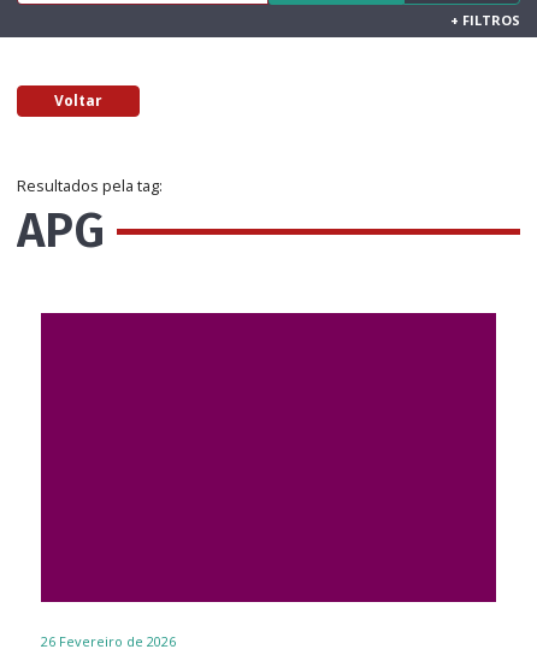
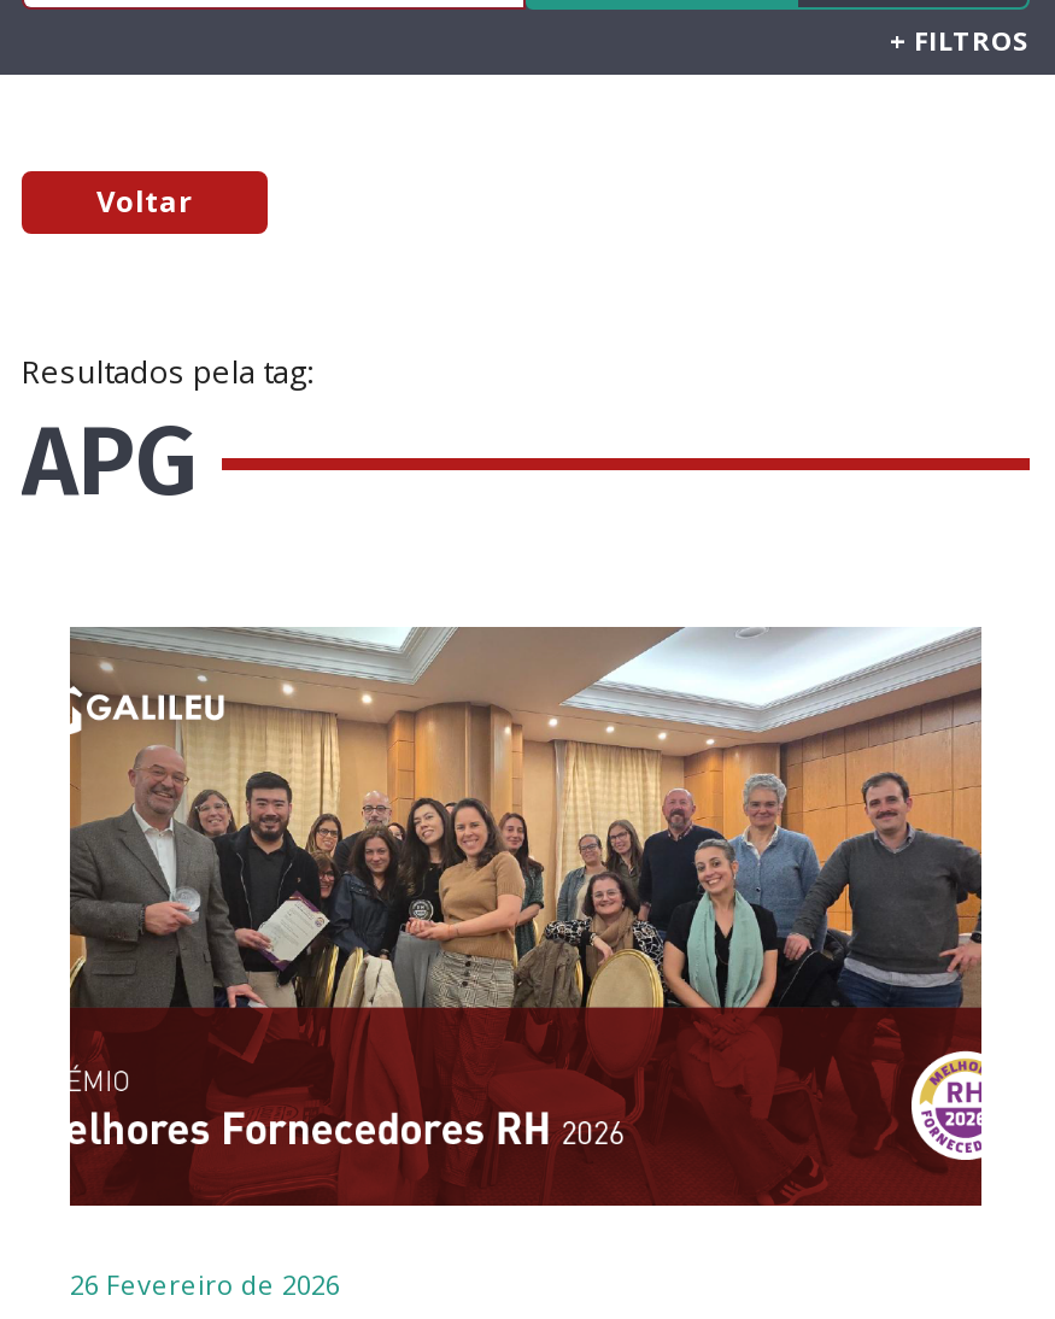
none -> [68,625,984,1206] [image]

